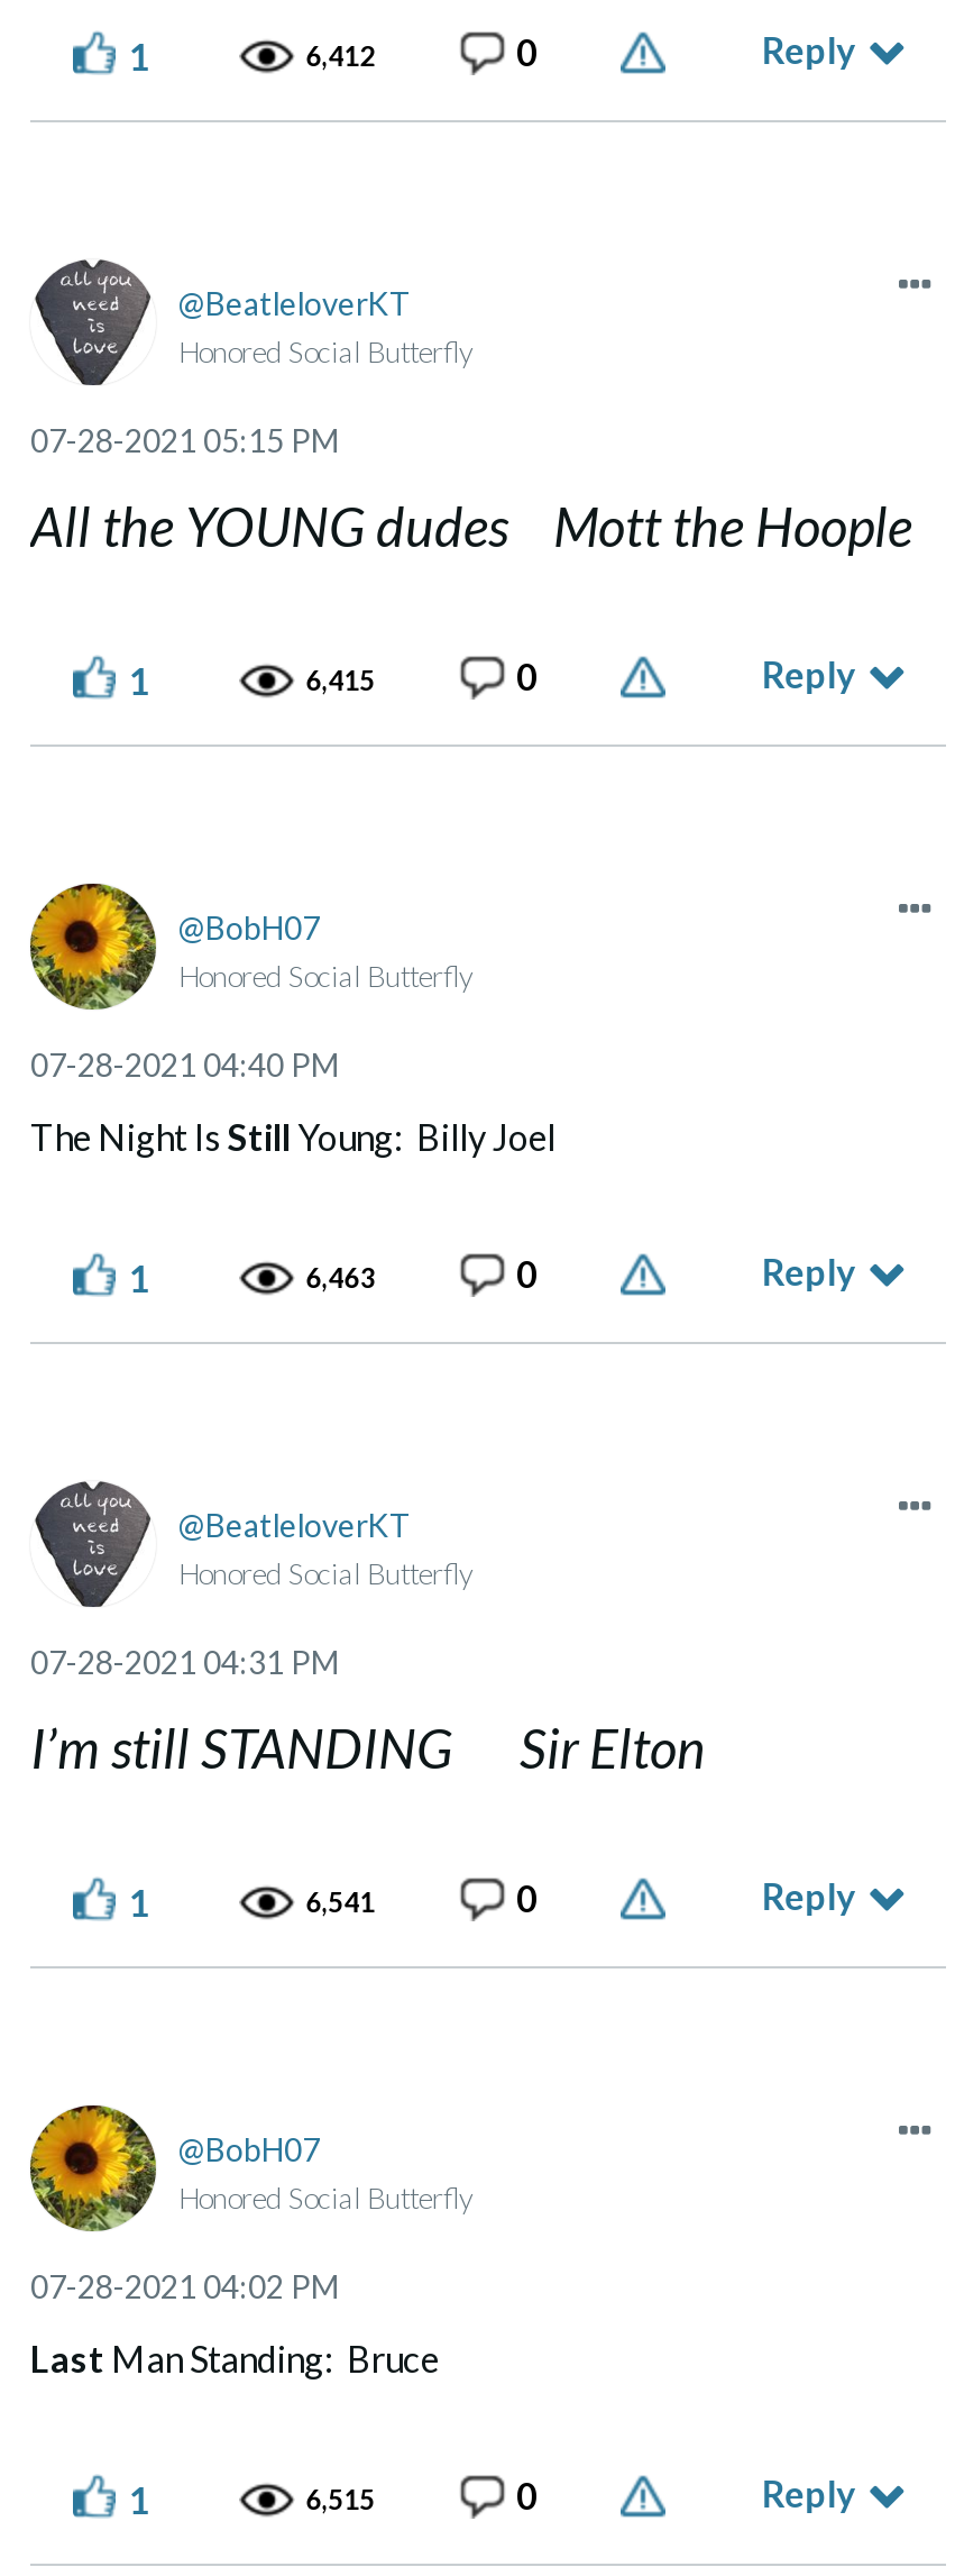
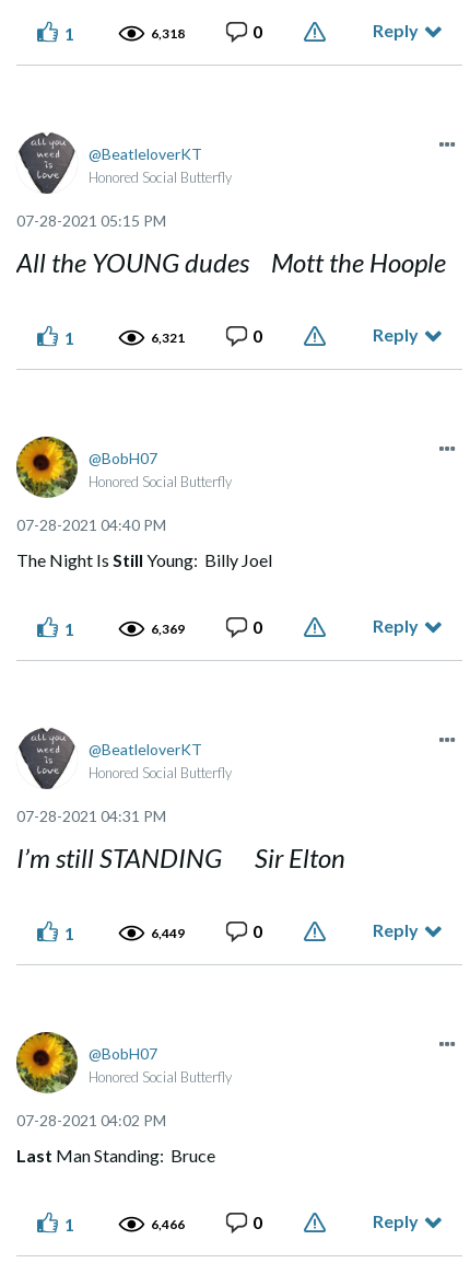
[306,39,375,72] 6,412 -> [151,25,184,41] 6,318
[306,663,375,697] 6,415 -> [151,329,184,346] 6,321
[306,1260,375,1294] 6,463 -> [151,620,184,637] 6,369
[306,1885,375,1918] 6,541 -> [151,924,184,941] 6,449
[306,2482,375,2516] 6,515 -> [151,1216,184,1232] 6,466

